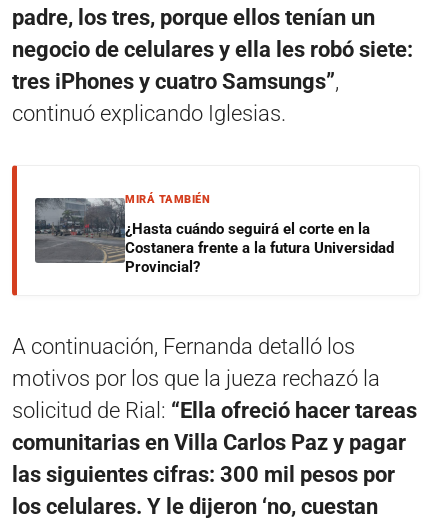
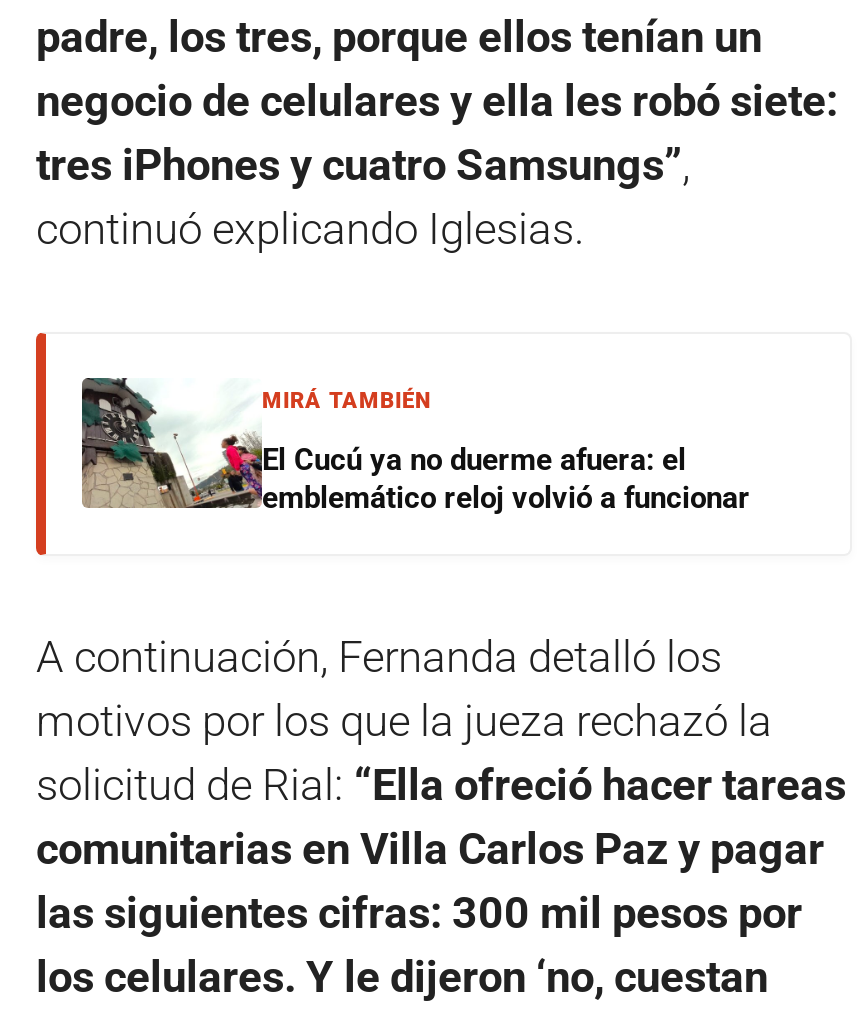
[35,189,394,276] [image] | ¿Hasta cuándo seguirá el corte en la | Costanera frente a la futura Universidad | Provincial? -> [80,376,750,515] [image] | El Cucú ya no duerme afuera: el | emblemático reloj volvió a funcionar

